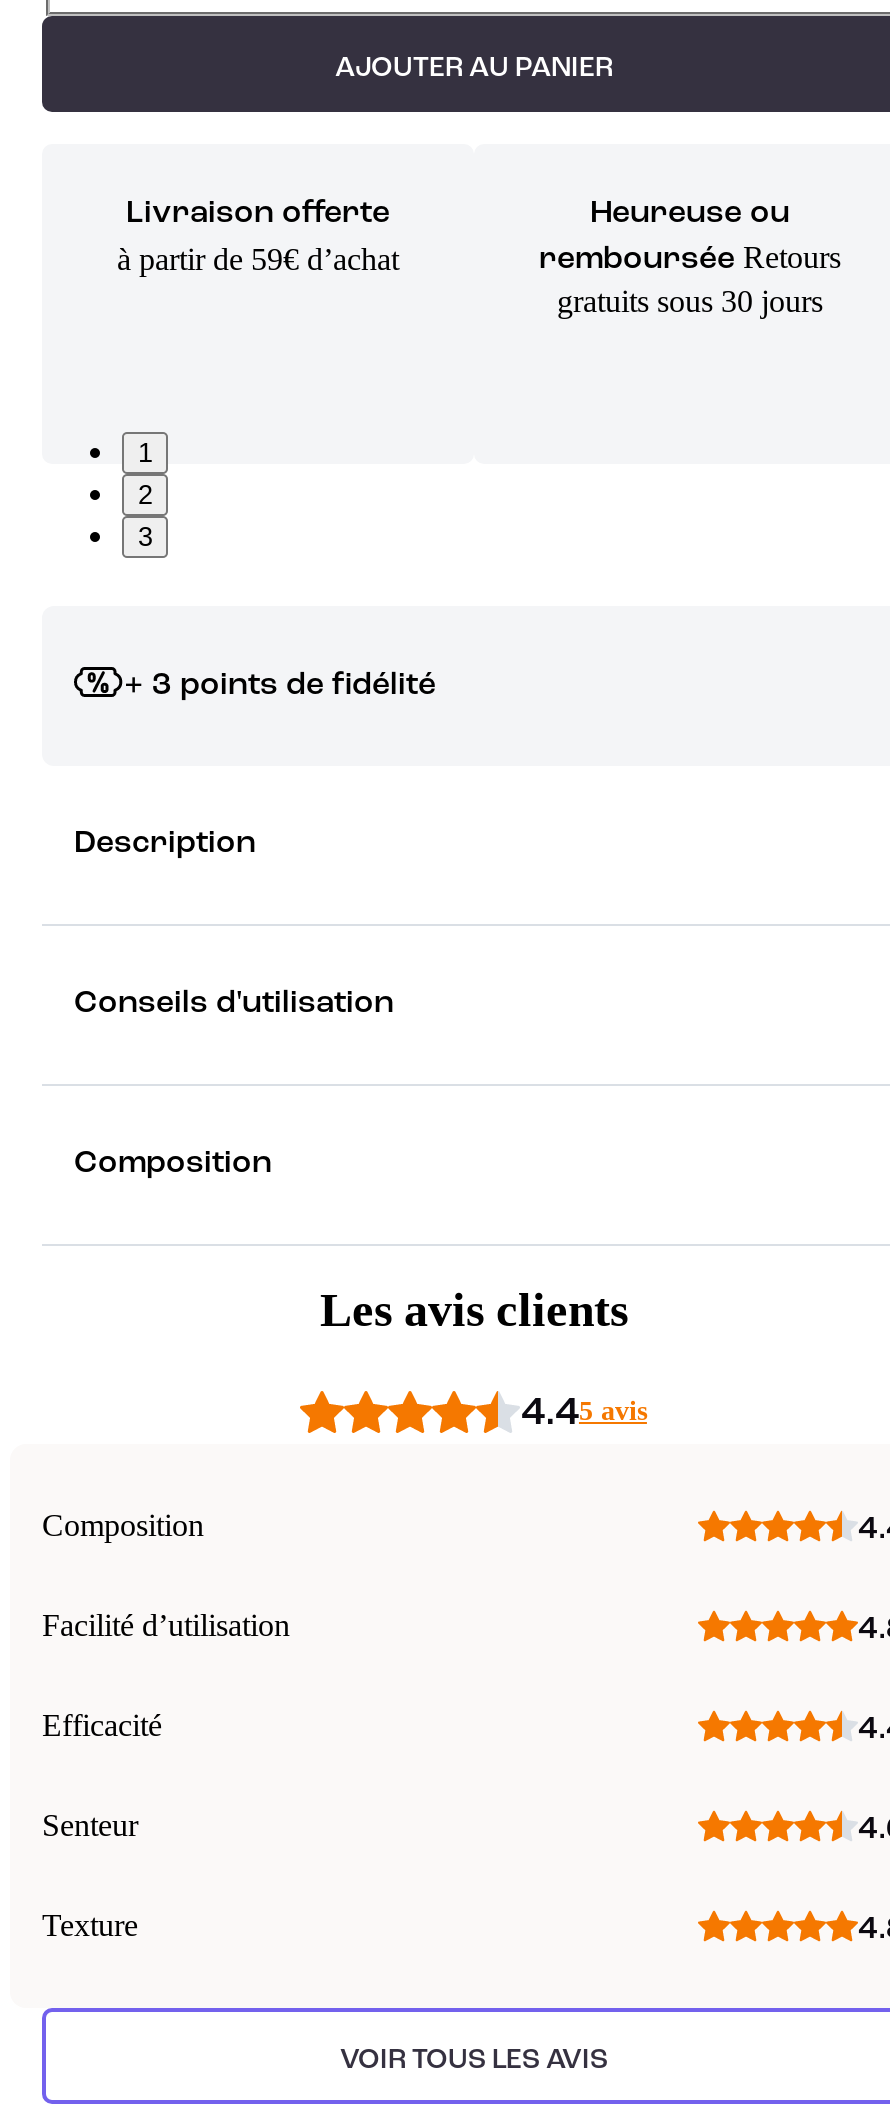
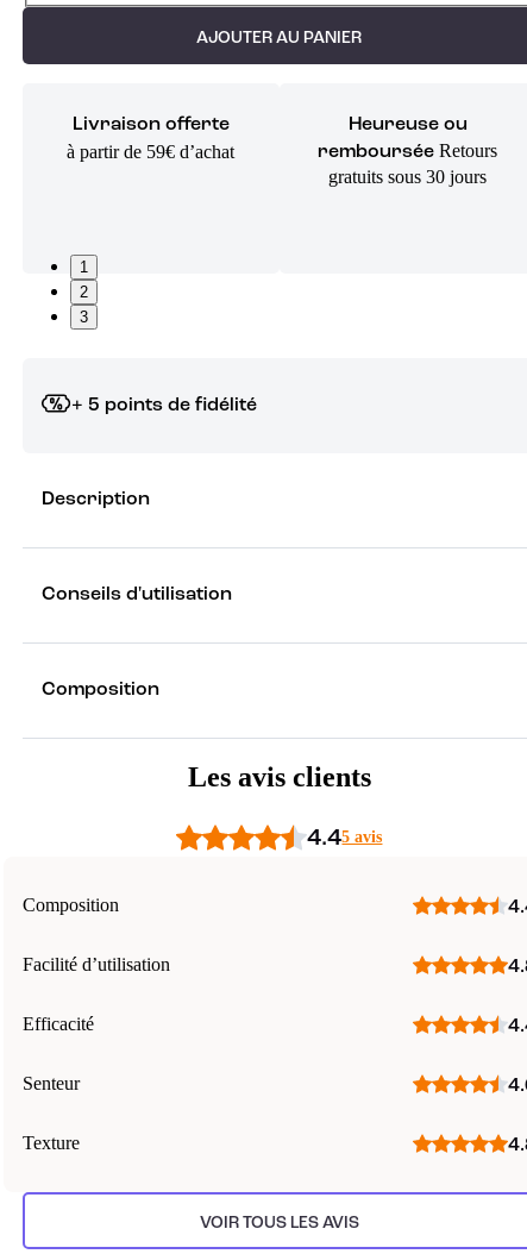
[124,669,436,701] + 3 points de fidélité -> [71,396,257,415] + 5 points de fidélité

